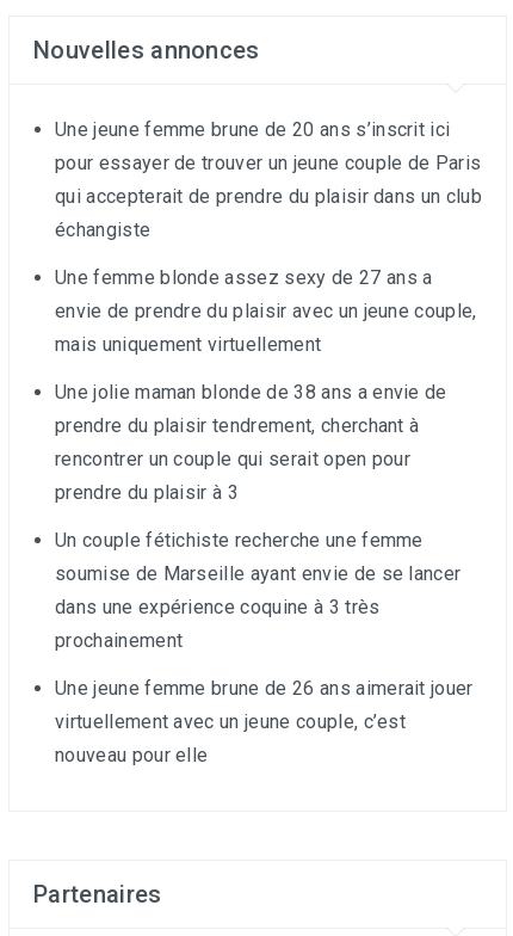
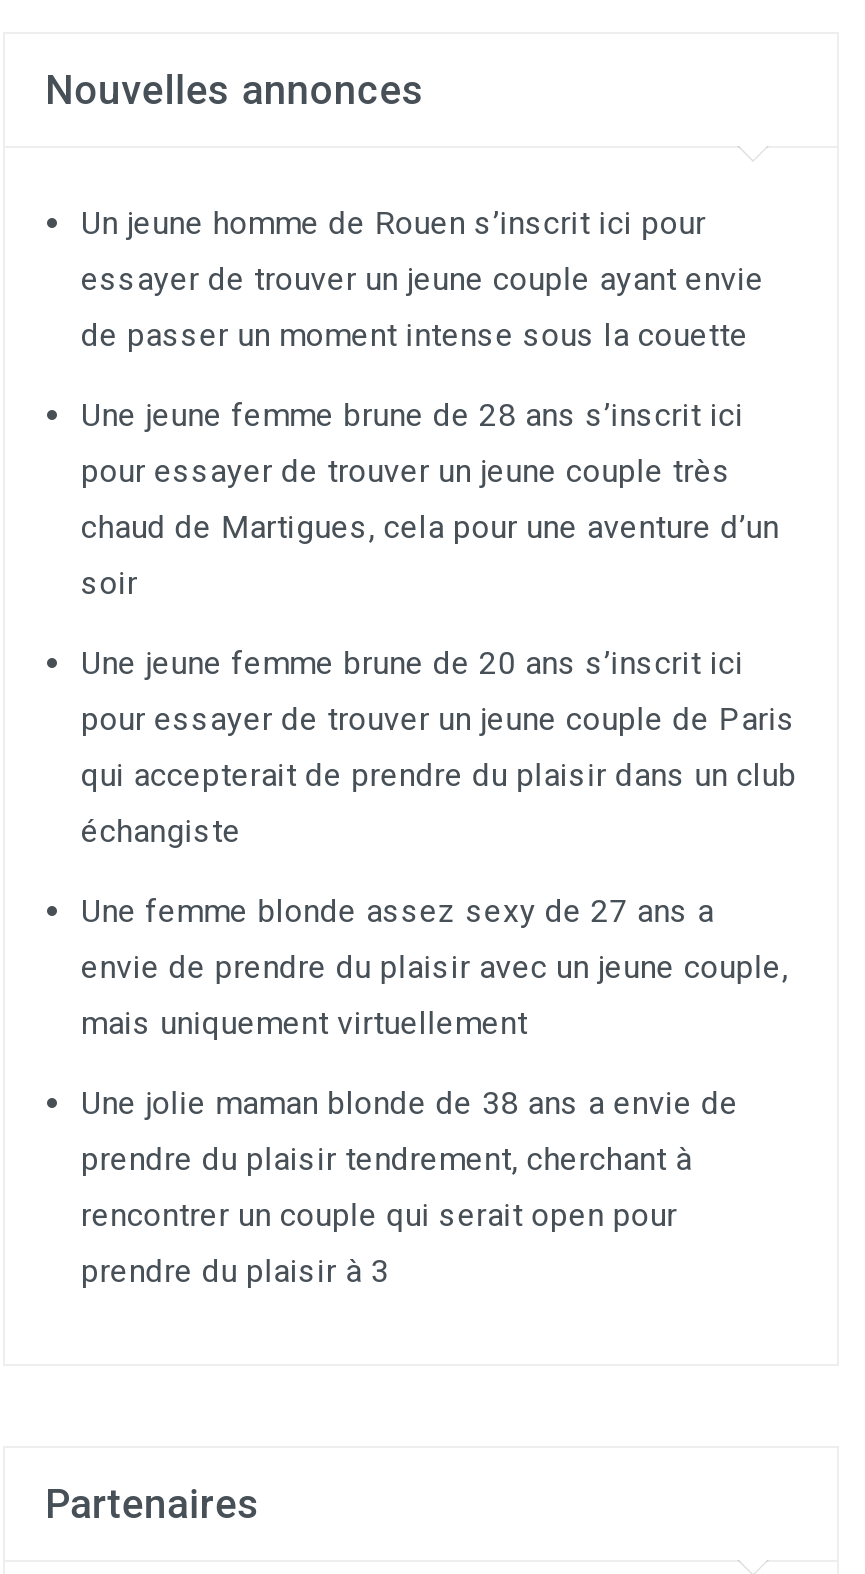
none -> [81,203,779,601] Un jeune homme de Rouen s’inscrit ici pour | essayer de trouver un jeune couple ayant envie | de passer un moment intense sous la couette | Une jeune femme brune de 28 ans s’inscrit ici | pour essayer de trouver un jeune couple très | chaud de Martigues, cela pour une aventure d’un | soir
moved [55,118,482,503] -> [81,643,797,1289]: Une jeune femme brune de 20 ans s’inscrit ici | pour essayer de trouver un jeune couple de Paris | qui accepterait de prendre du plaisir dans un club | ... | rencontrer un couple qui serait open pour | prendre du plaisir à 3
[55,529,473,766] Un couple fétichiste recherche une femme | soumise de Marseille ayant envie de se lancer | dans une expérience coquine à 3 très | prochainement | Une jeune femme brune de 26 ans aimerait jouer | virtuellement avec un jeune couple, c’est | nouveau pour elle -> none

